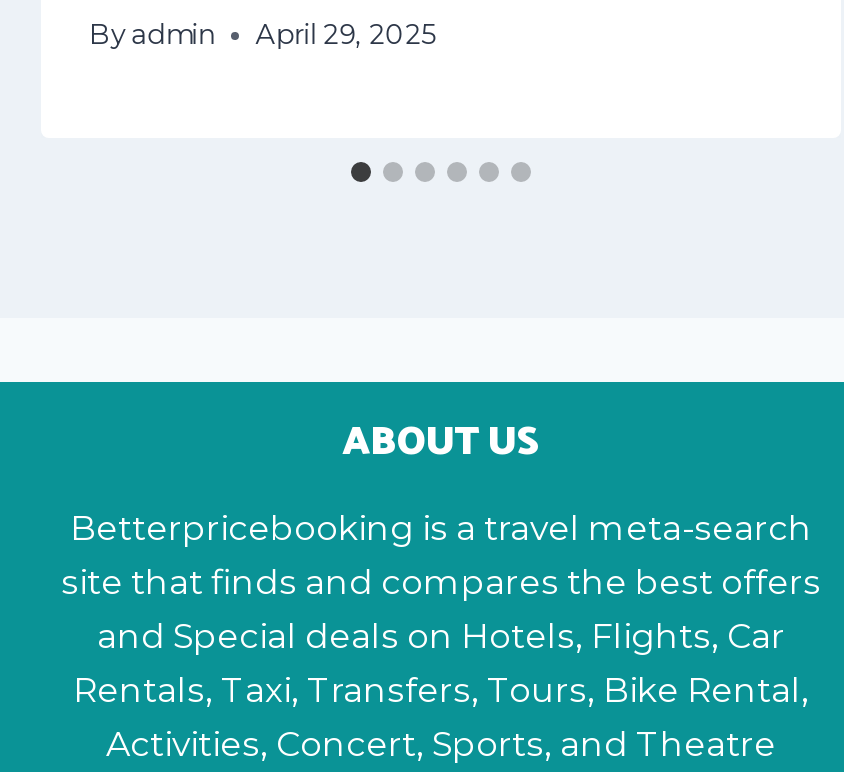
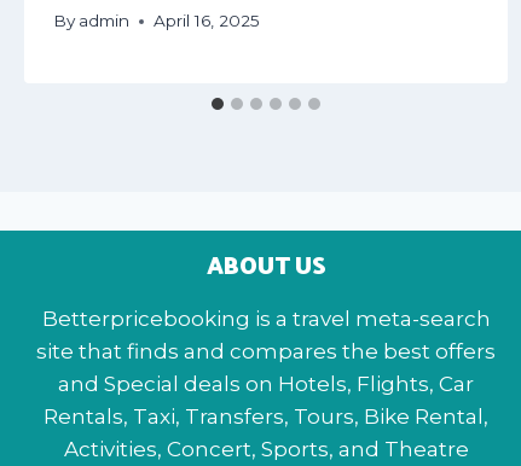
[89,19,437,51] By admin April 29, 2025 -> [53,11,260,31] By admin April 16, 2025

